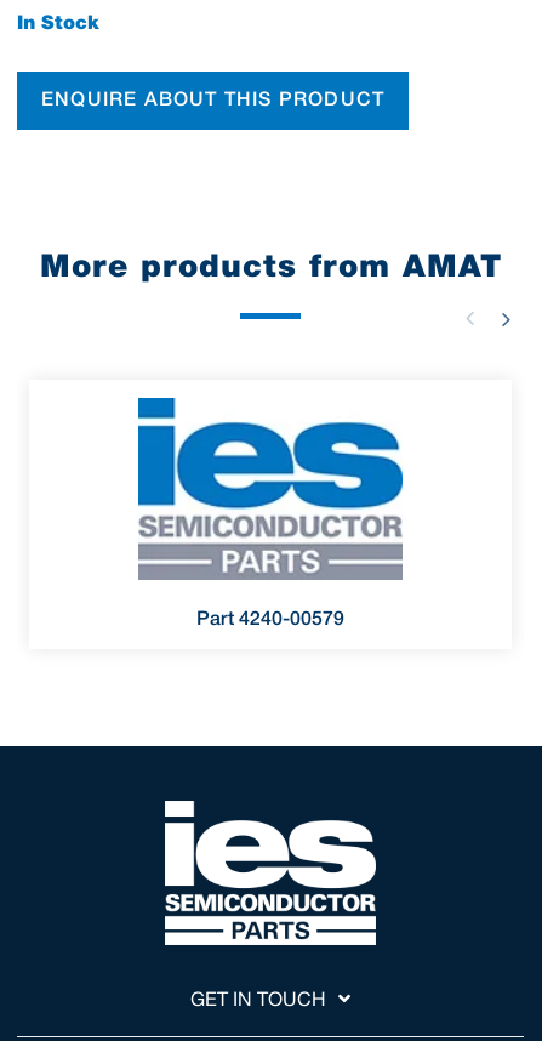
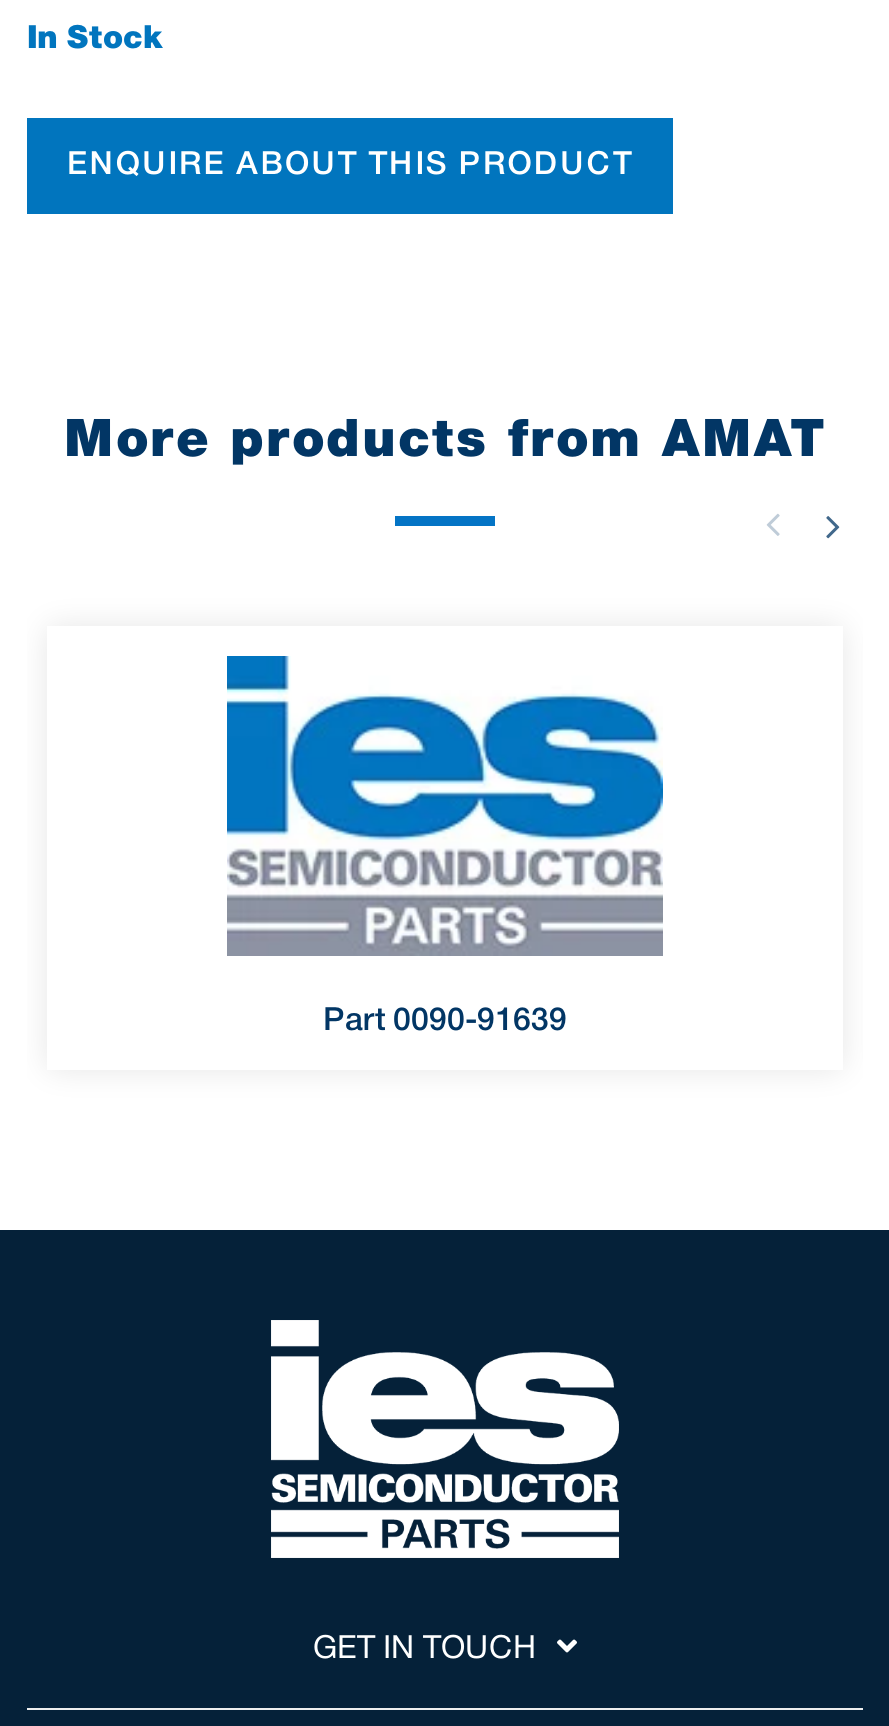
[196,611,344,628] Part 4240-00579 -> [323,1007,567,1035] Part 0090-91639

